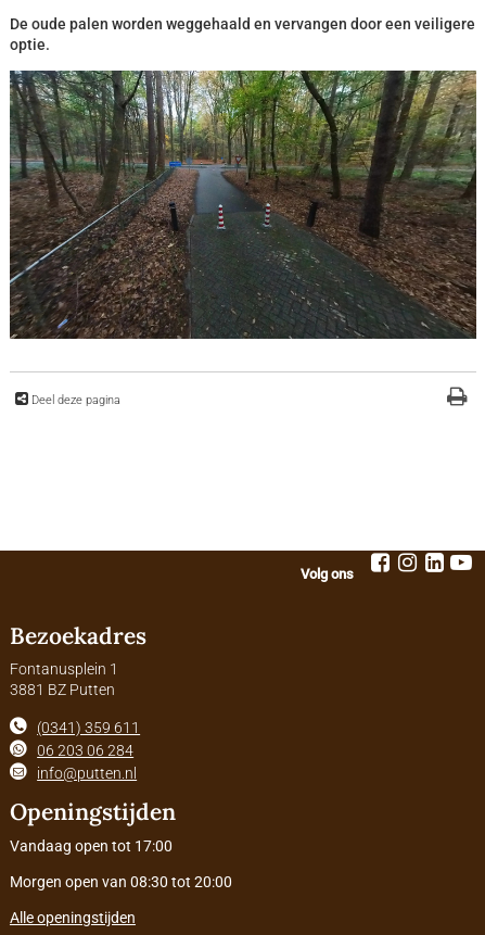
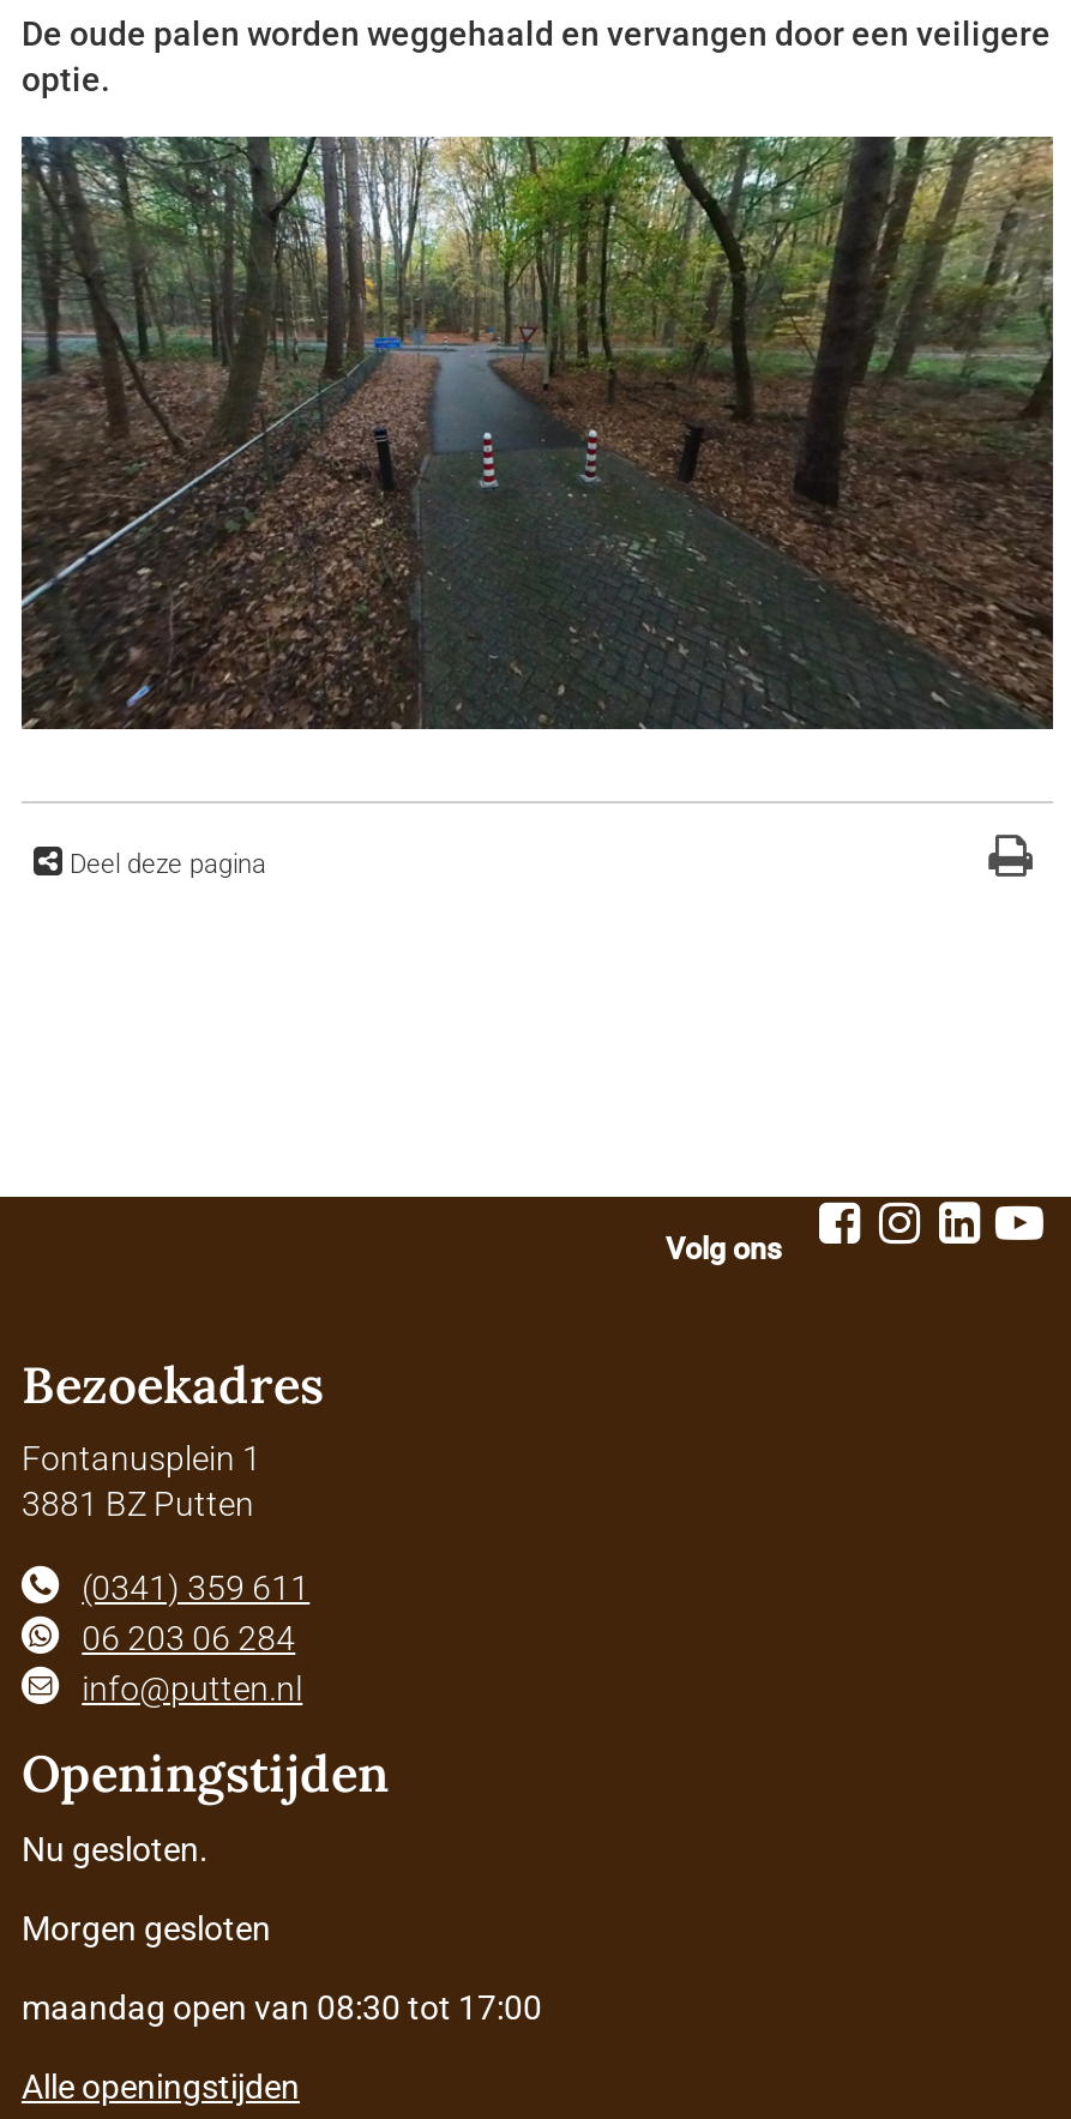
[10,837,232,890] Vandaag open tot 17:00 | Morgen open van 08:30 tot 20:00 -> [22,1830,542,2026] Nu gesloten. | Morgen gesloten | maandag open van 08:30 tot 17:00

